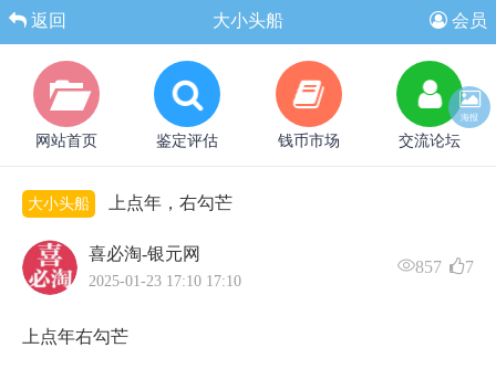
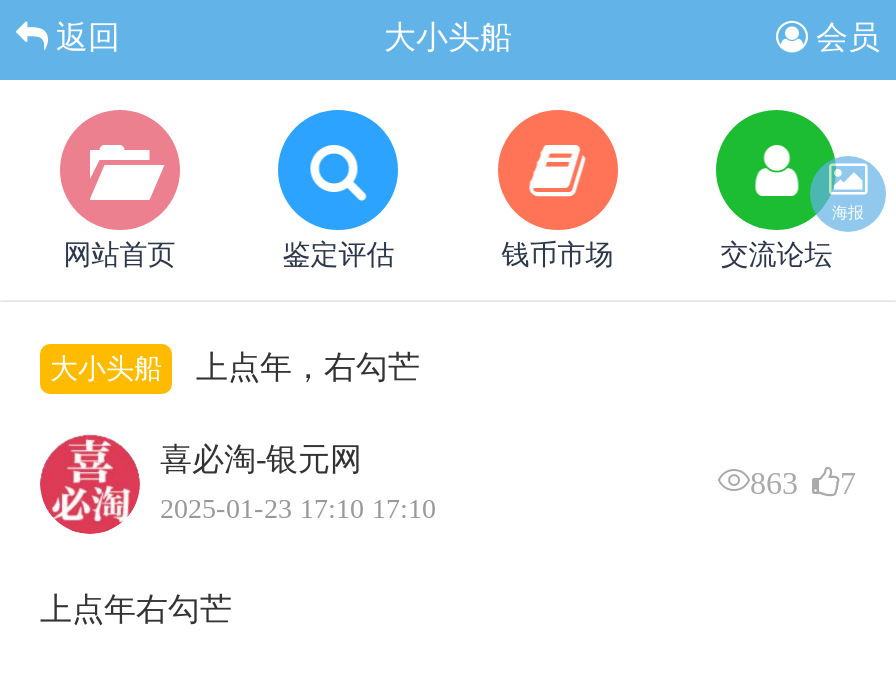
[415,257,474,276] 857 7 -> [750,466,856,500] 863 7

